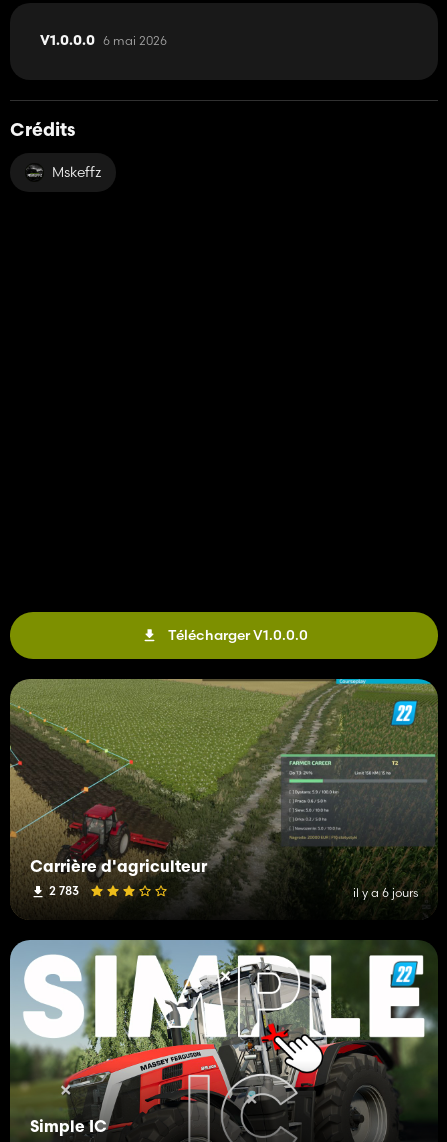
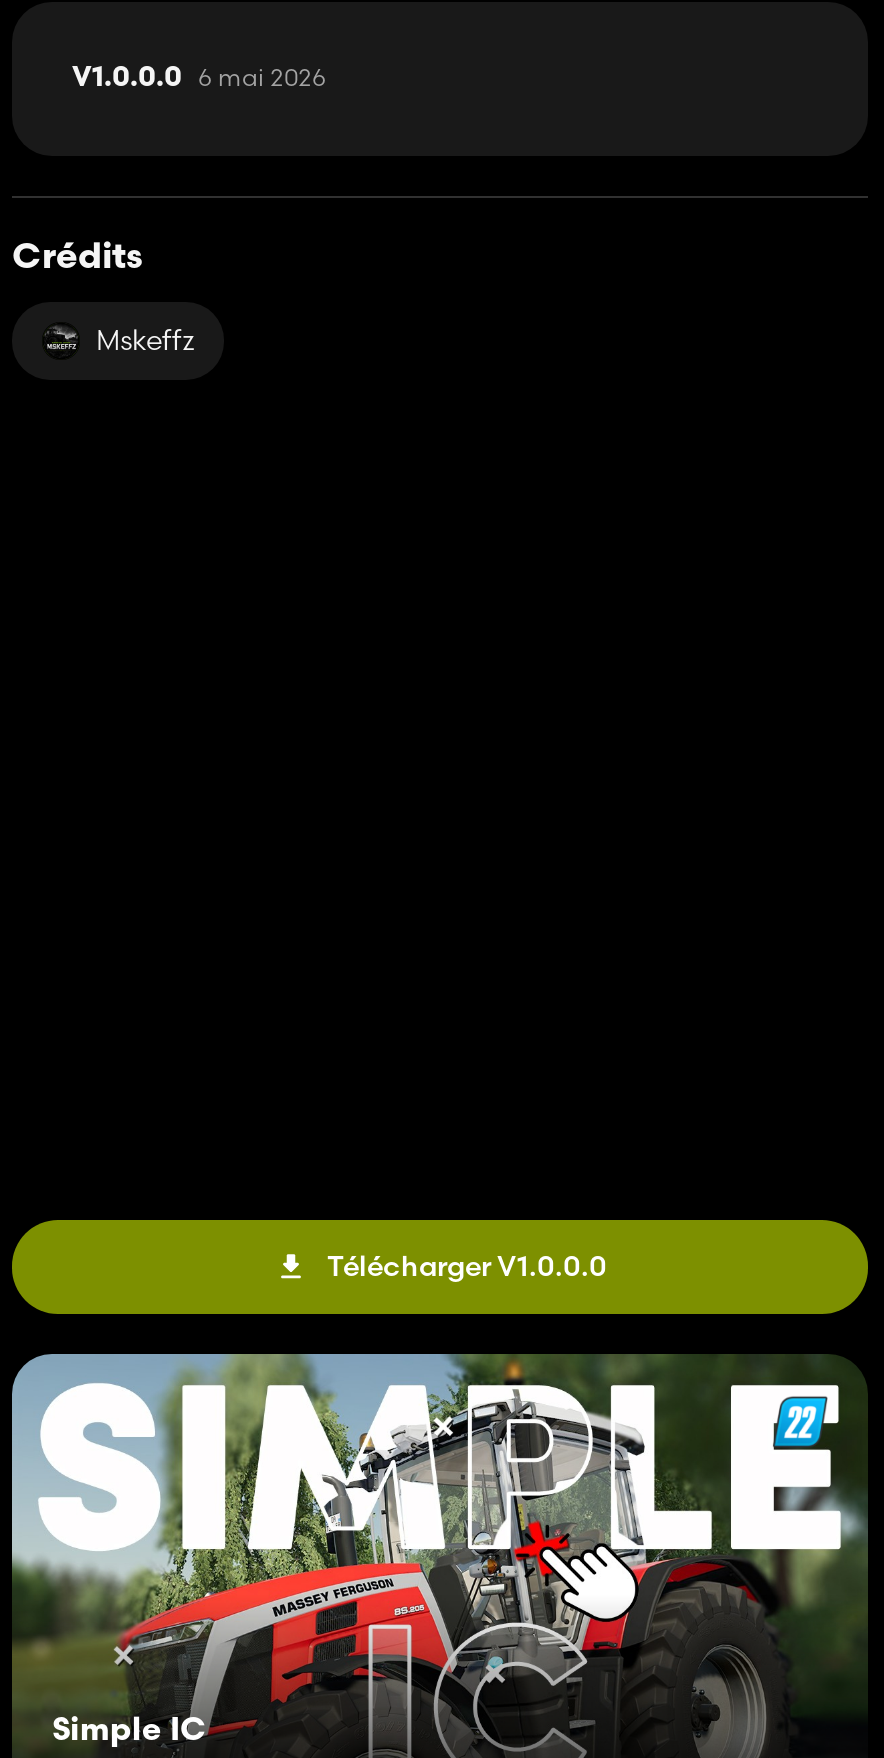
[9,678,438,920] [image] | Carrière d'agriculteur | 2 783 | il y a 6 jours -> none

